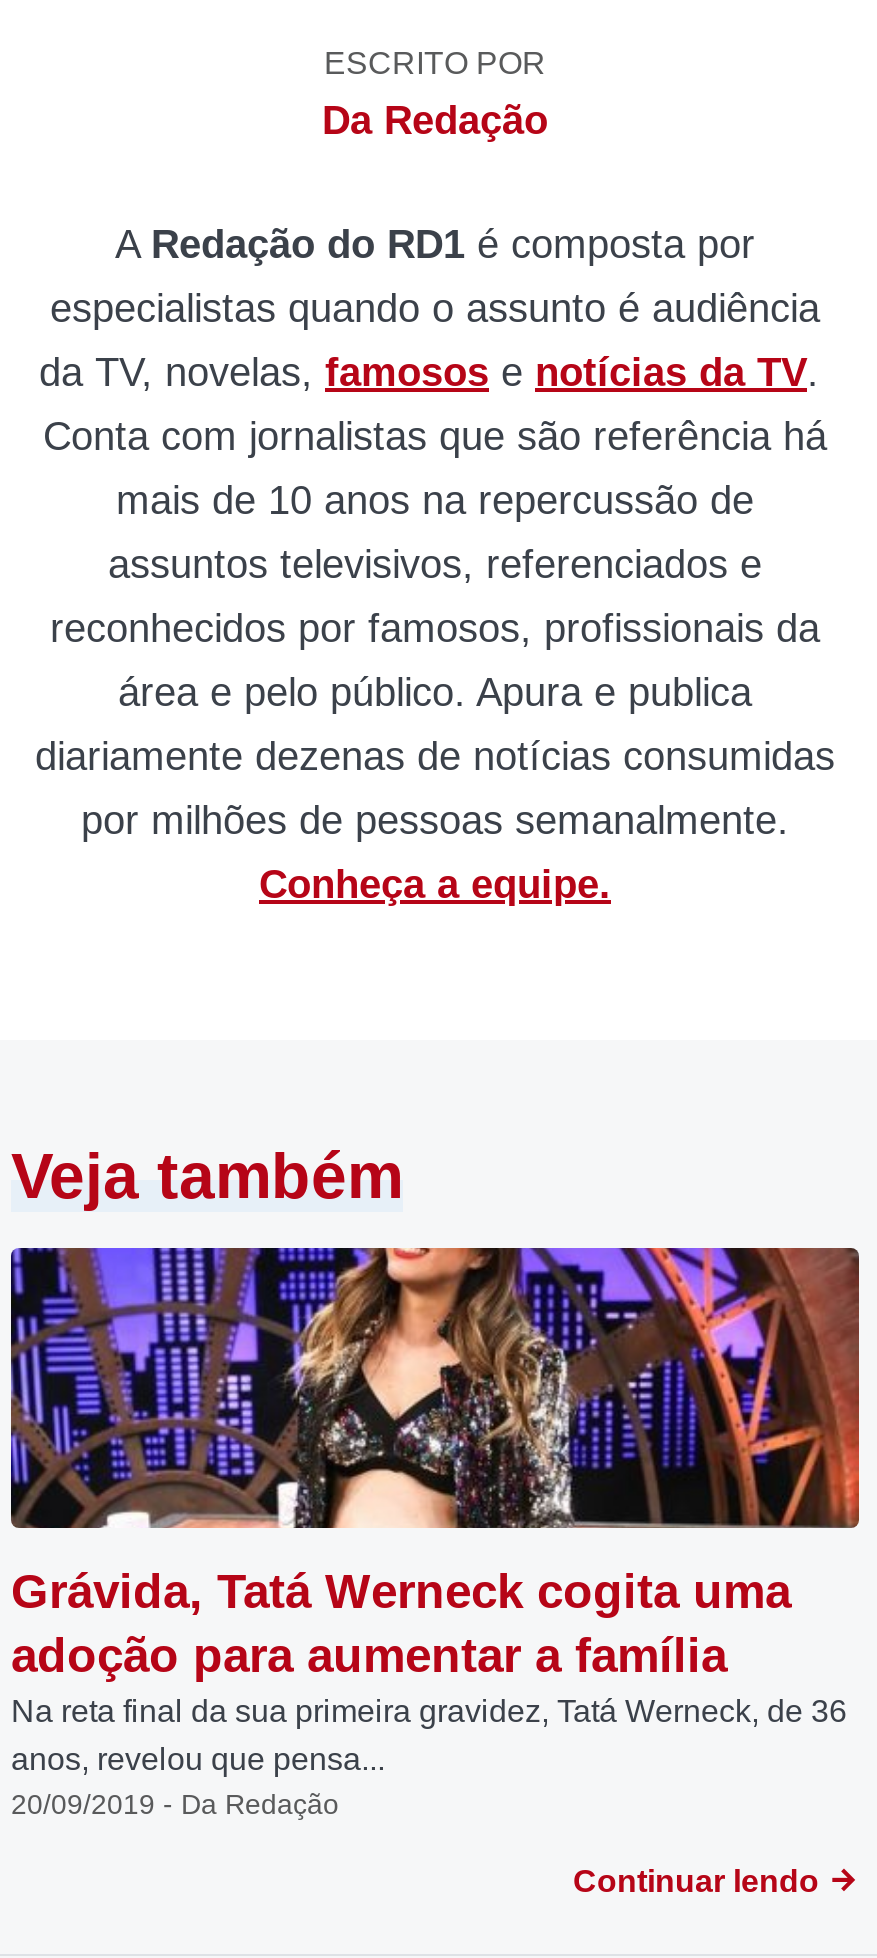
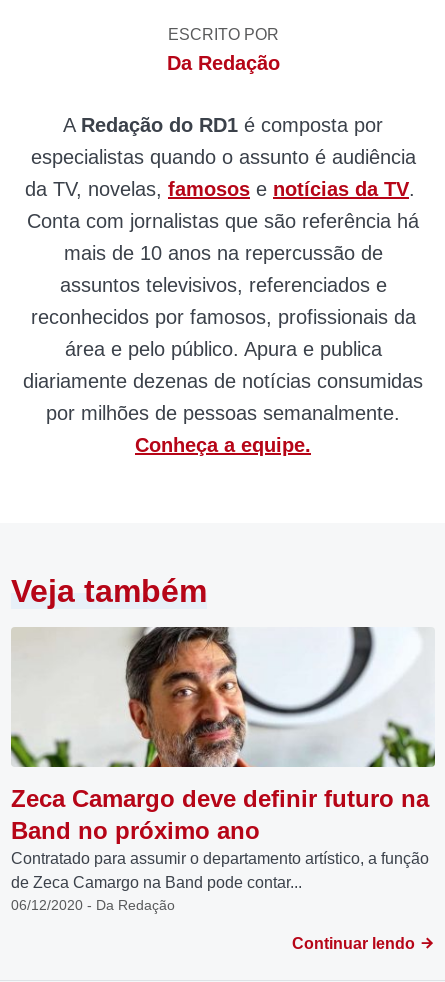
[9,1246,861,1820] [image] | Grávida, Tatá Werneck cogita uma | adoção para aumentar a família | Na reta final da sua primeira gravidez, Tatá Werneck, de 36 | anos, revelou que pensa... | 20/09/2019 - Da Redação -> [10,626,436,913] [image] | Zeca Camargo deve definir futuro na | Band no próximo ano | Contratado para assumir o departamento artístico, a função | de Zeca Camargo na Band pode contar... | 06/12/2020 - Da Redação

